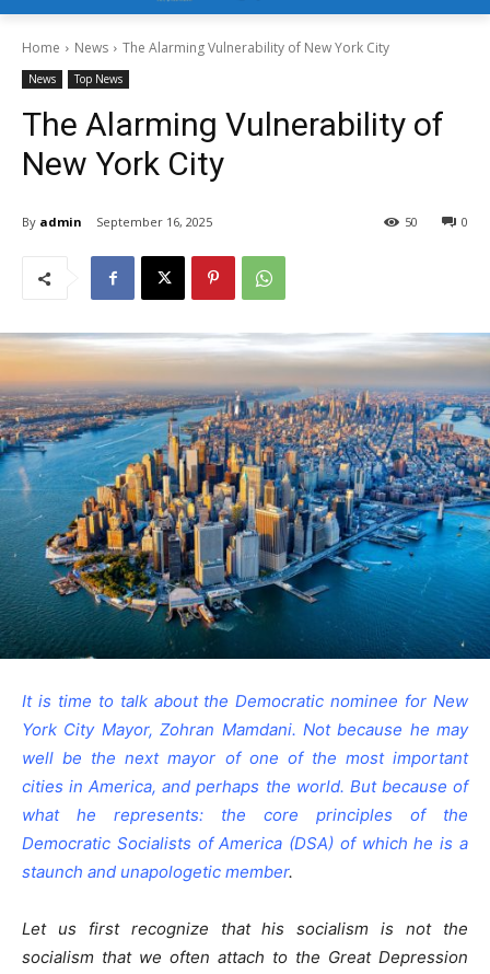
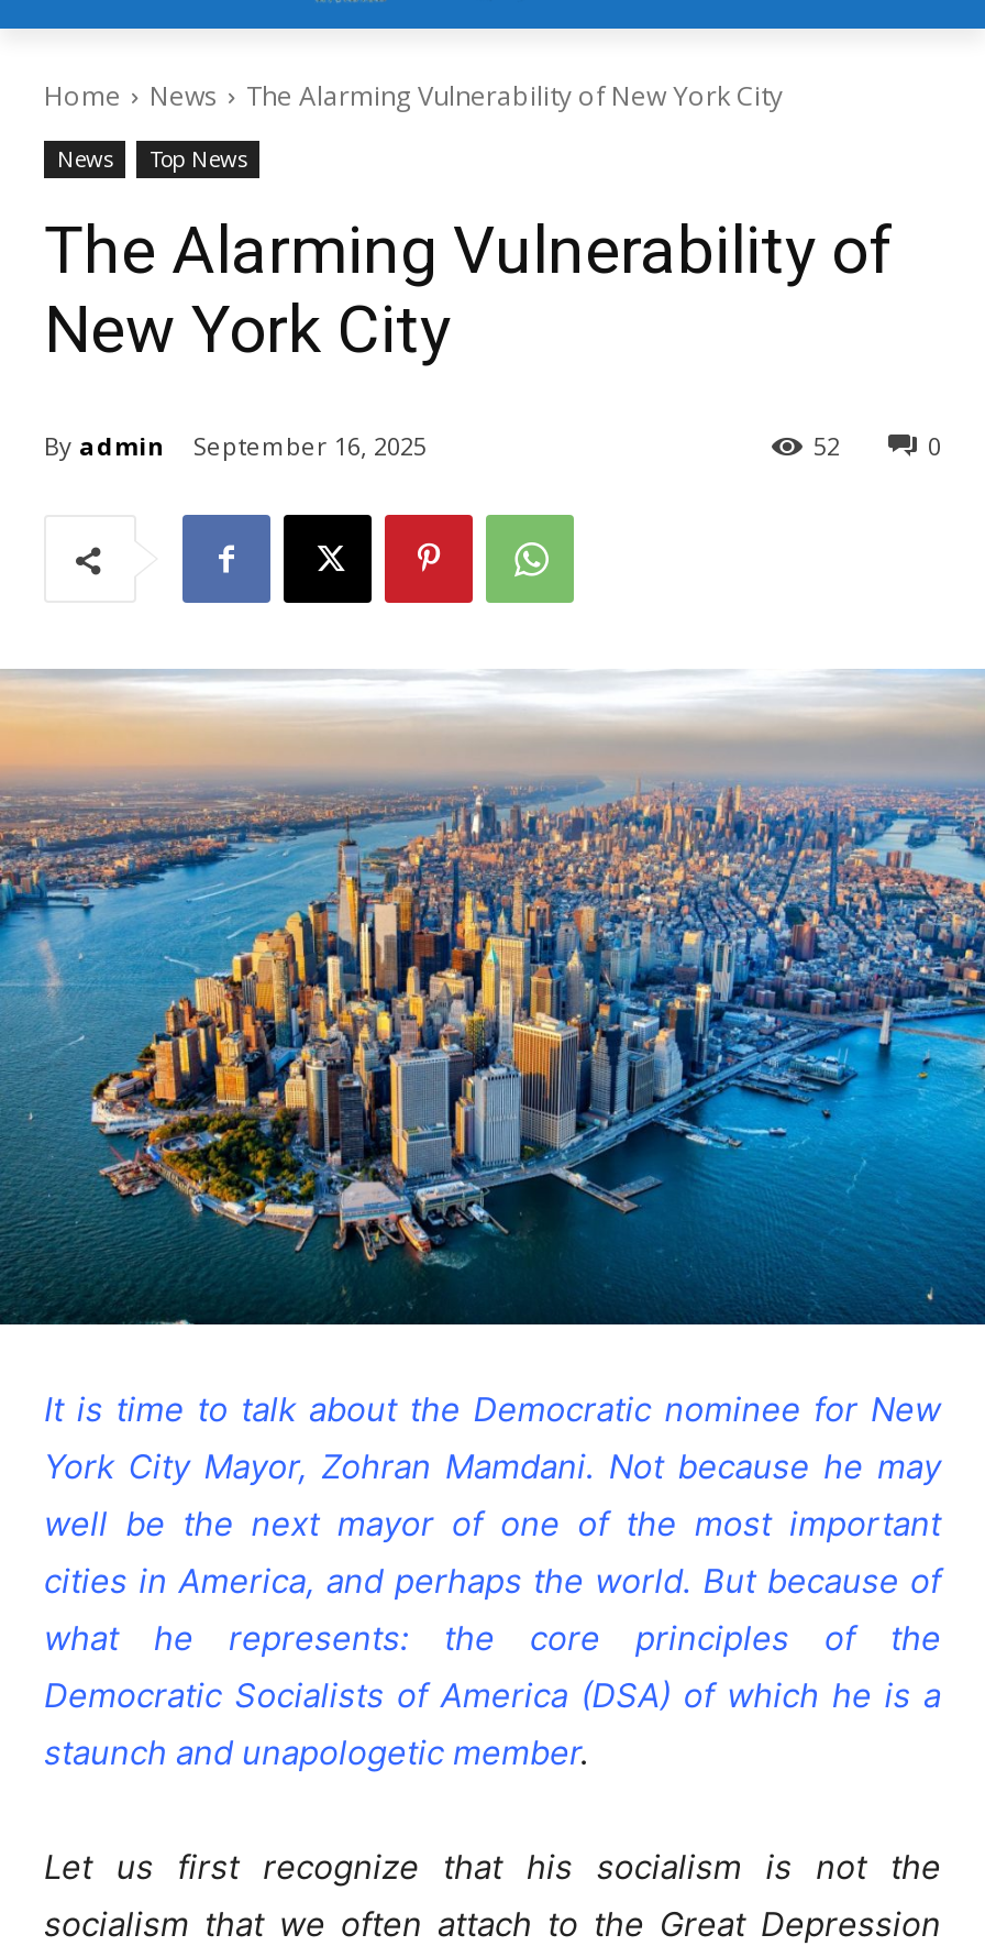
[405,214,418,230] 50 -> [814,429,840,462] 52

